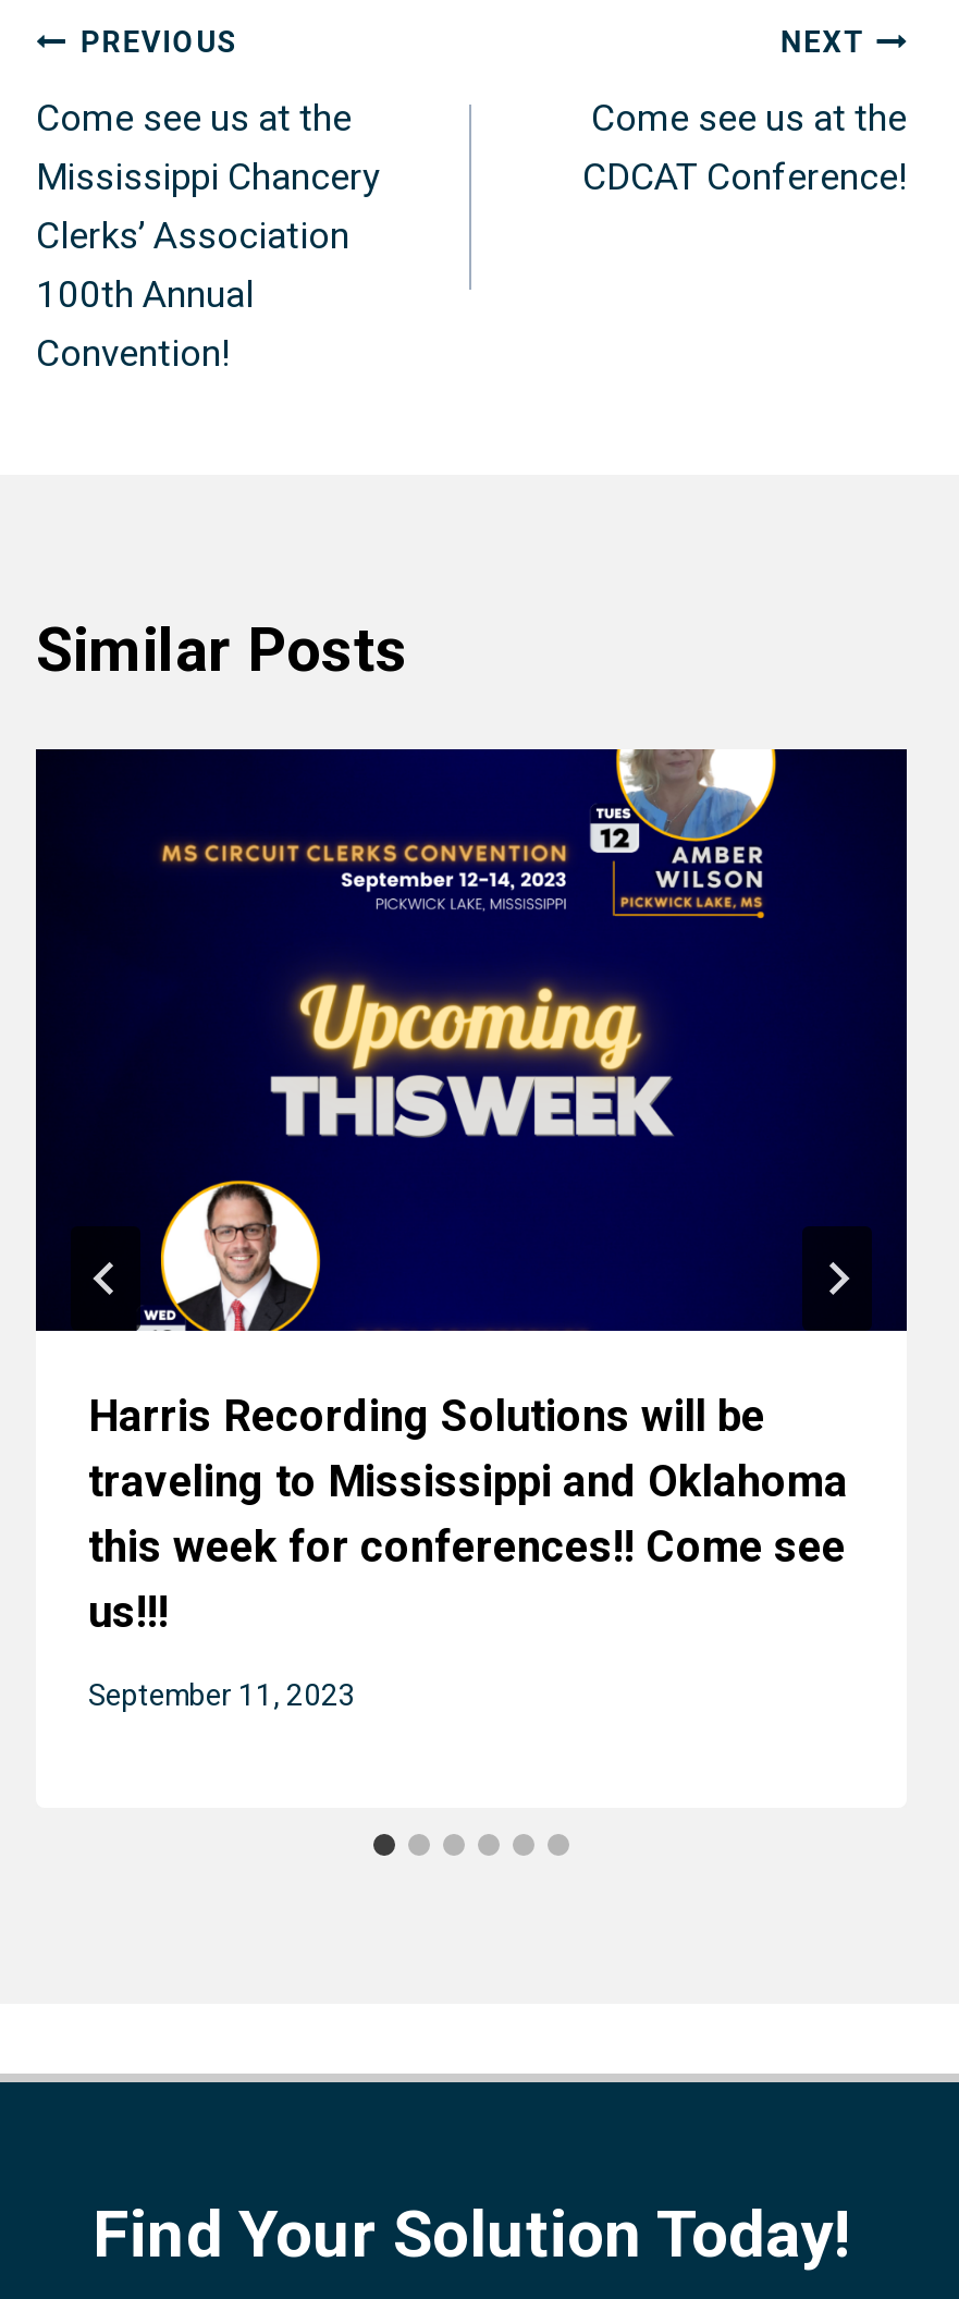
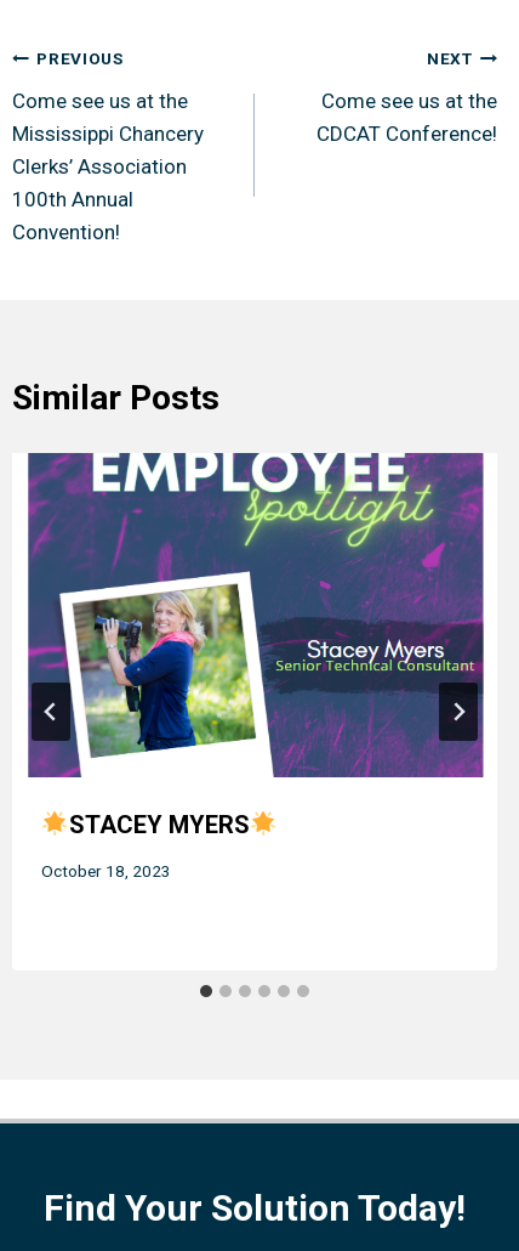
[34,747,909,1637] [image] | Harris Recording Solutions will be | traveling to Mississippi and Oklahoma | this week for conferences!! Come see | us!!! -> [12,452,497,839] [image] | STACEY MYERS
[88,1677,356,1712] September 11, 2023 -> [41,861,171,881] October 18, 2023

